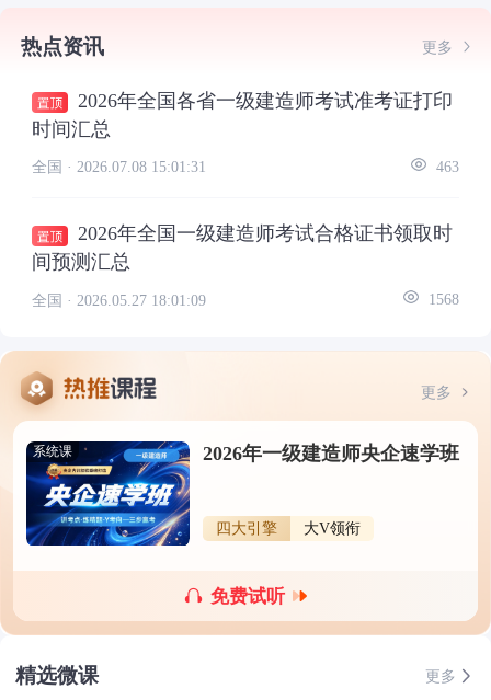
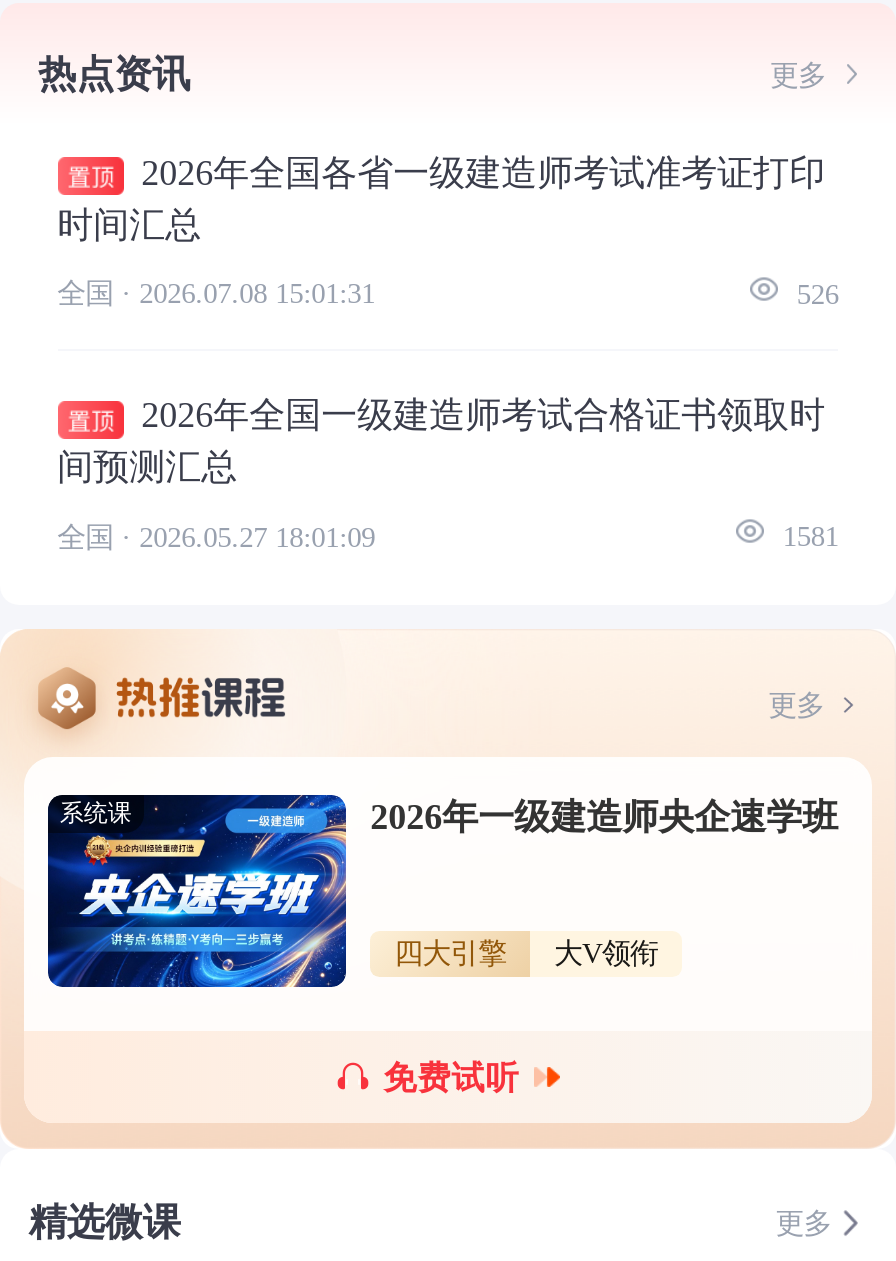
[432,158,460,176] 463 -> [789,278,839,310] 526
[424,291,460,309] 1568 -> [775,520,839,552] 1581

